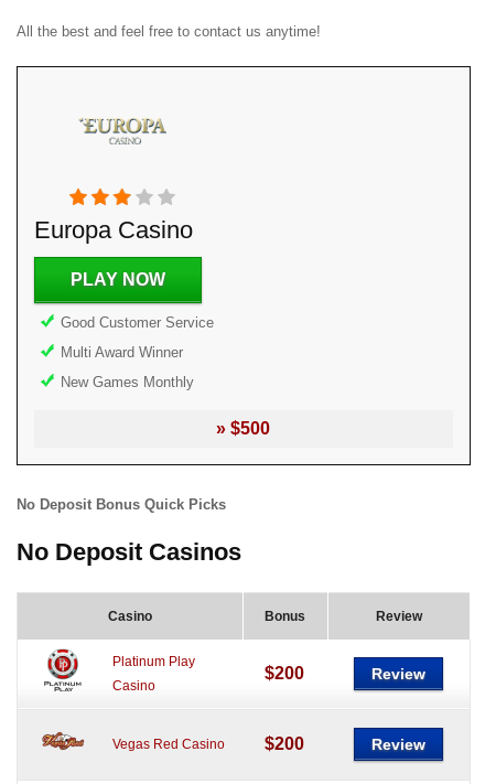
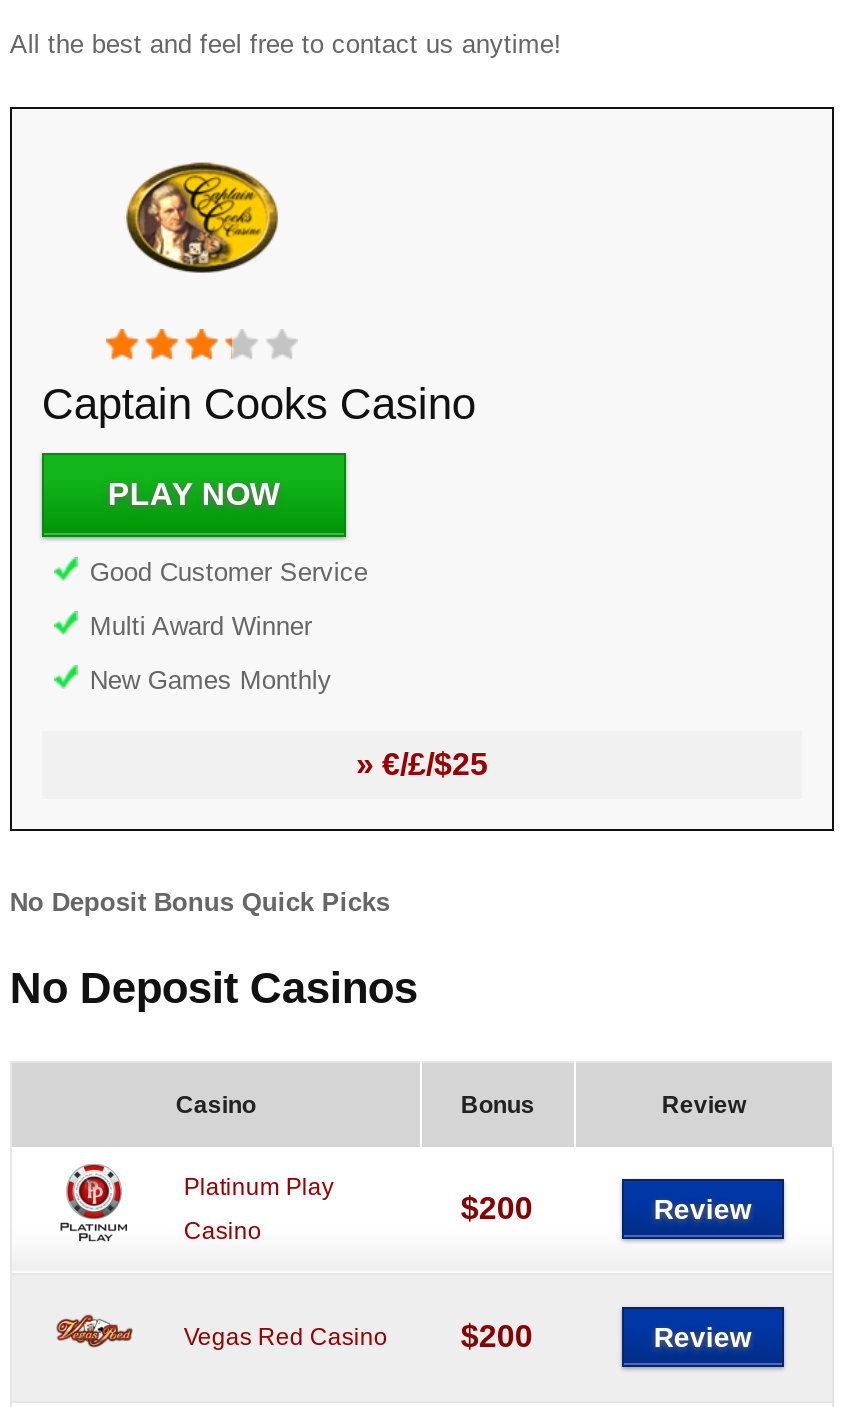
[80,97,163,158] [image] -> [124,161,278,275] [image]
[34,216,193,244] Europa Casino -> [42,379,476,429] Captain Cooks Casino
[217,419,271,438] » $500 -> [356,747,488,781] » €/£/$25

